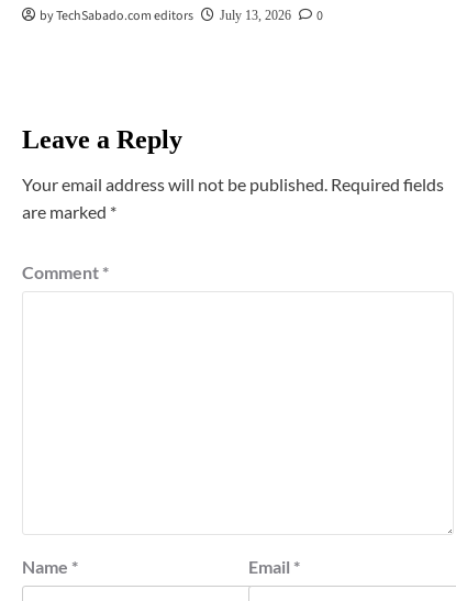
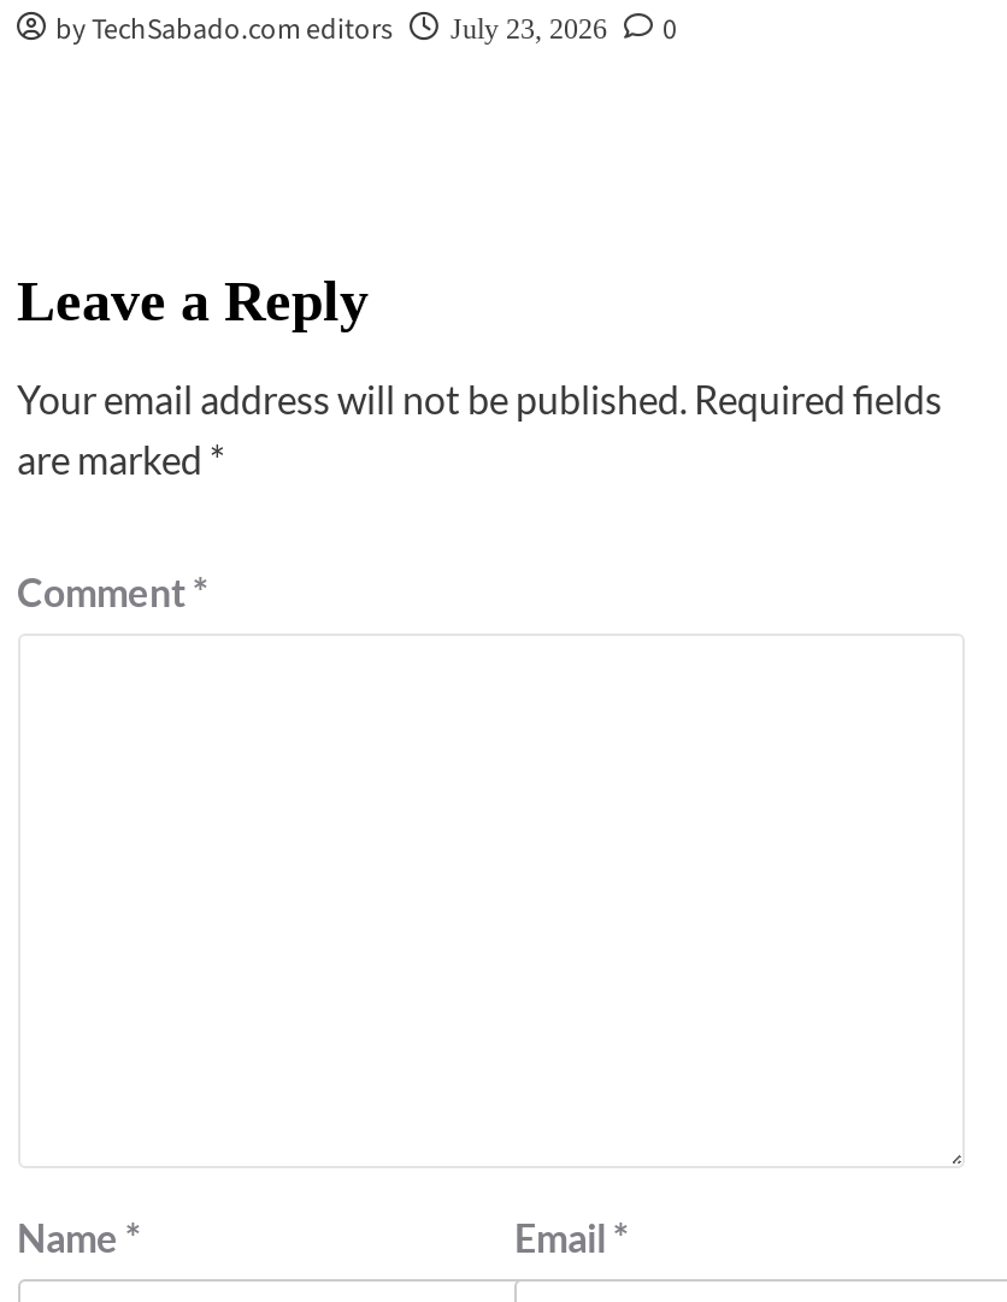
[39,7,322,25] by TechSabado.com editors July 13, 2026 0 -> [55,10,677,51] by TechSabado.com editors July 23, 2026 0

